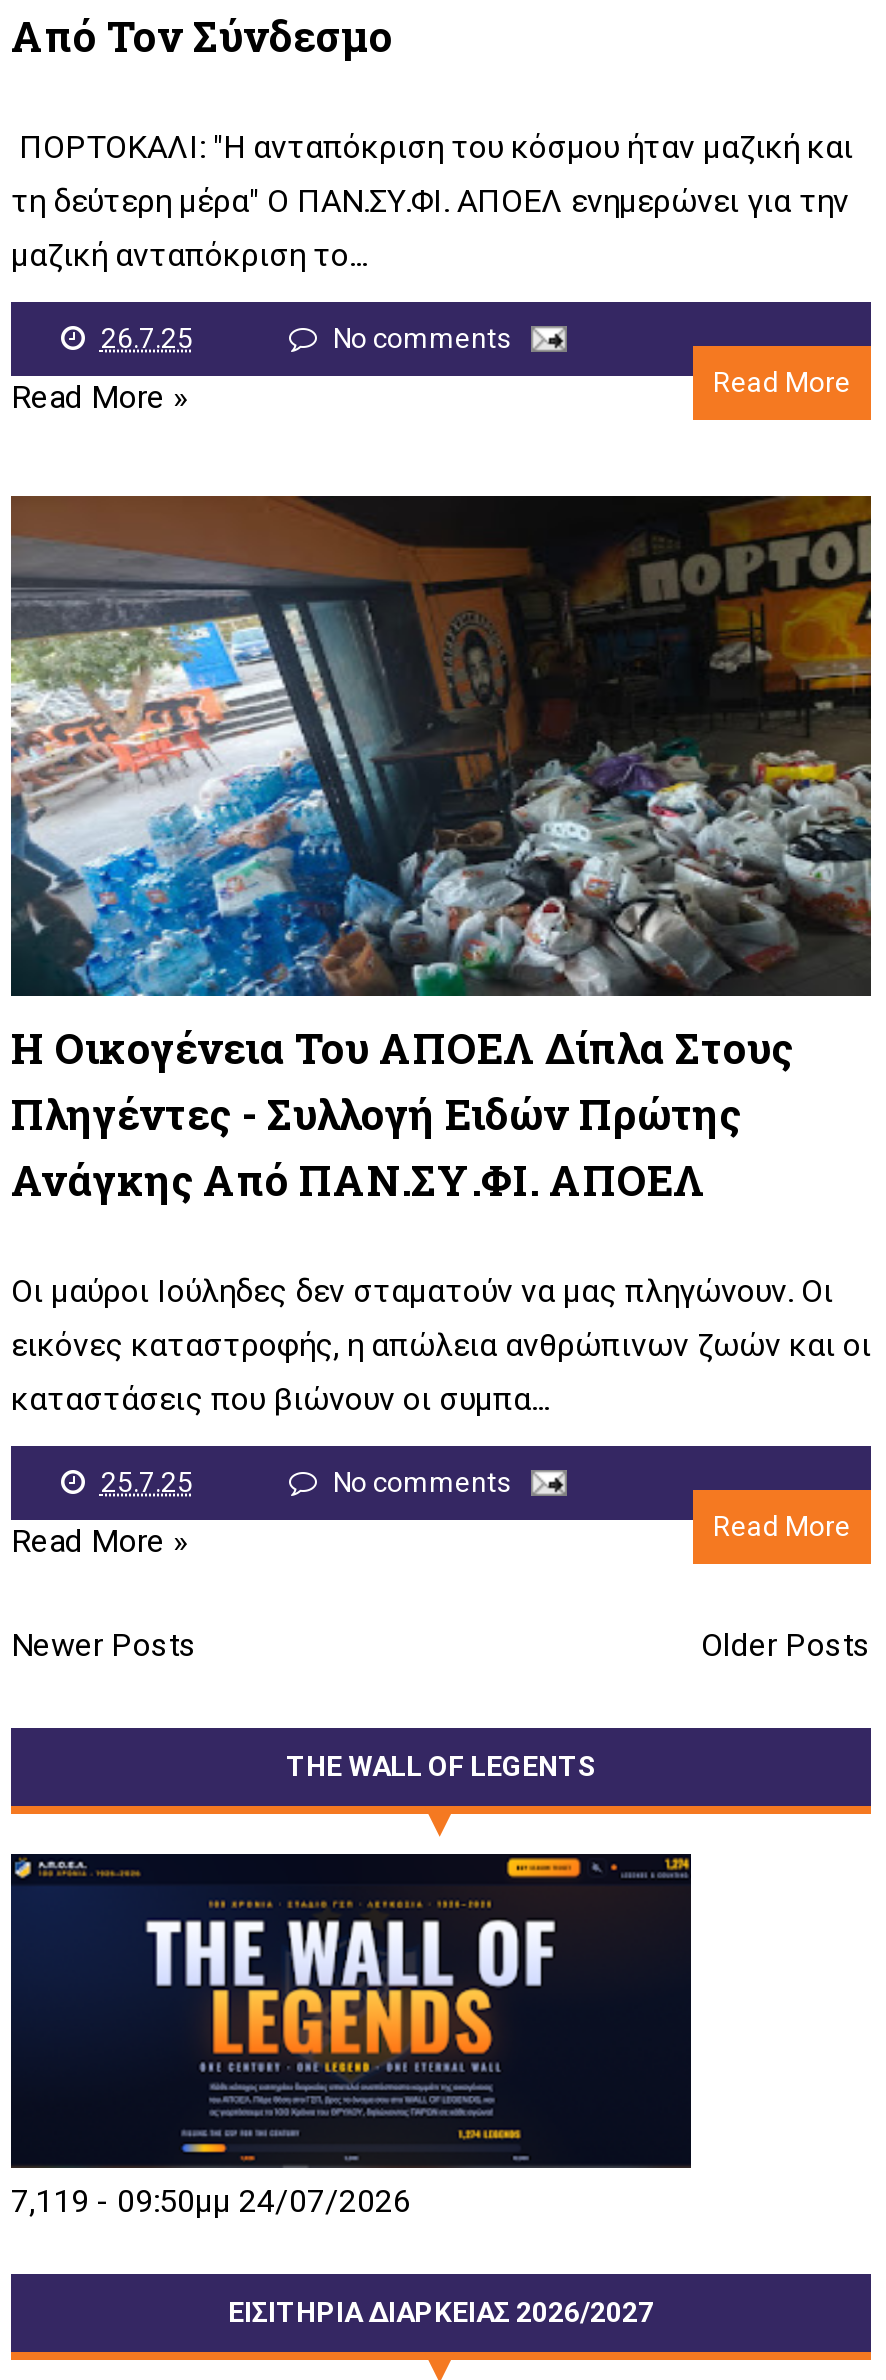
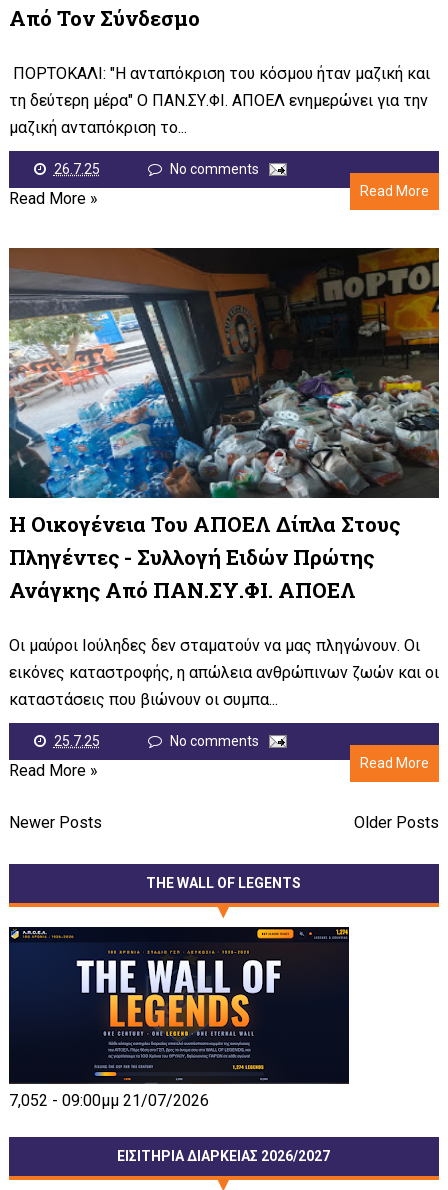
[11,2181,411,2219] 7,119 - 09:50μμ 24/07/2026 -> [9,1091,209,1110] 7,052 - 09:00μμ 21/07/2026

